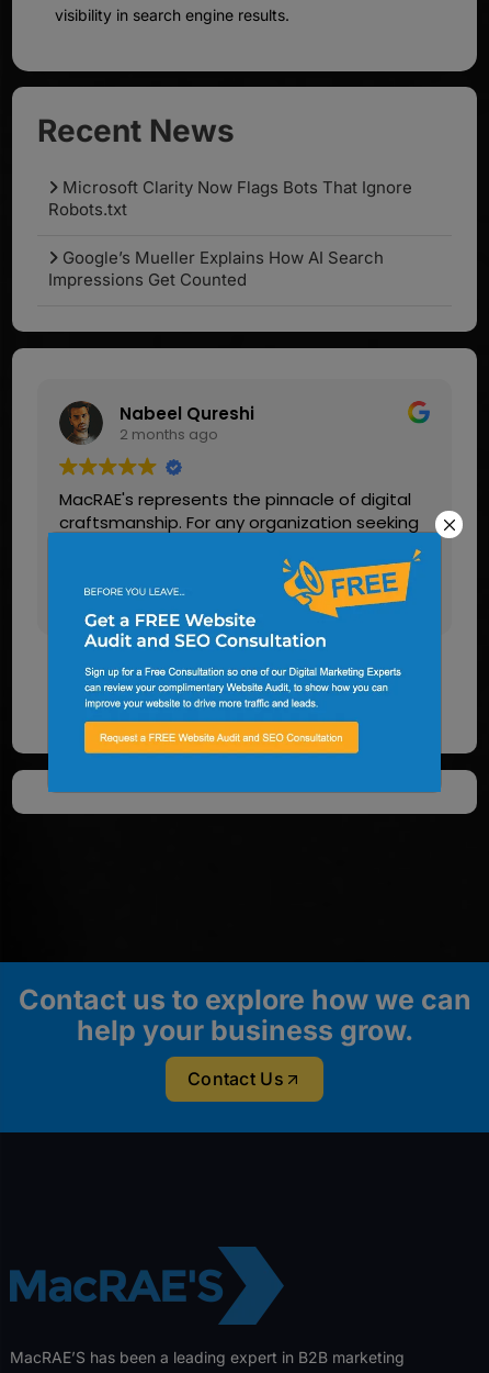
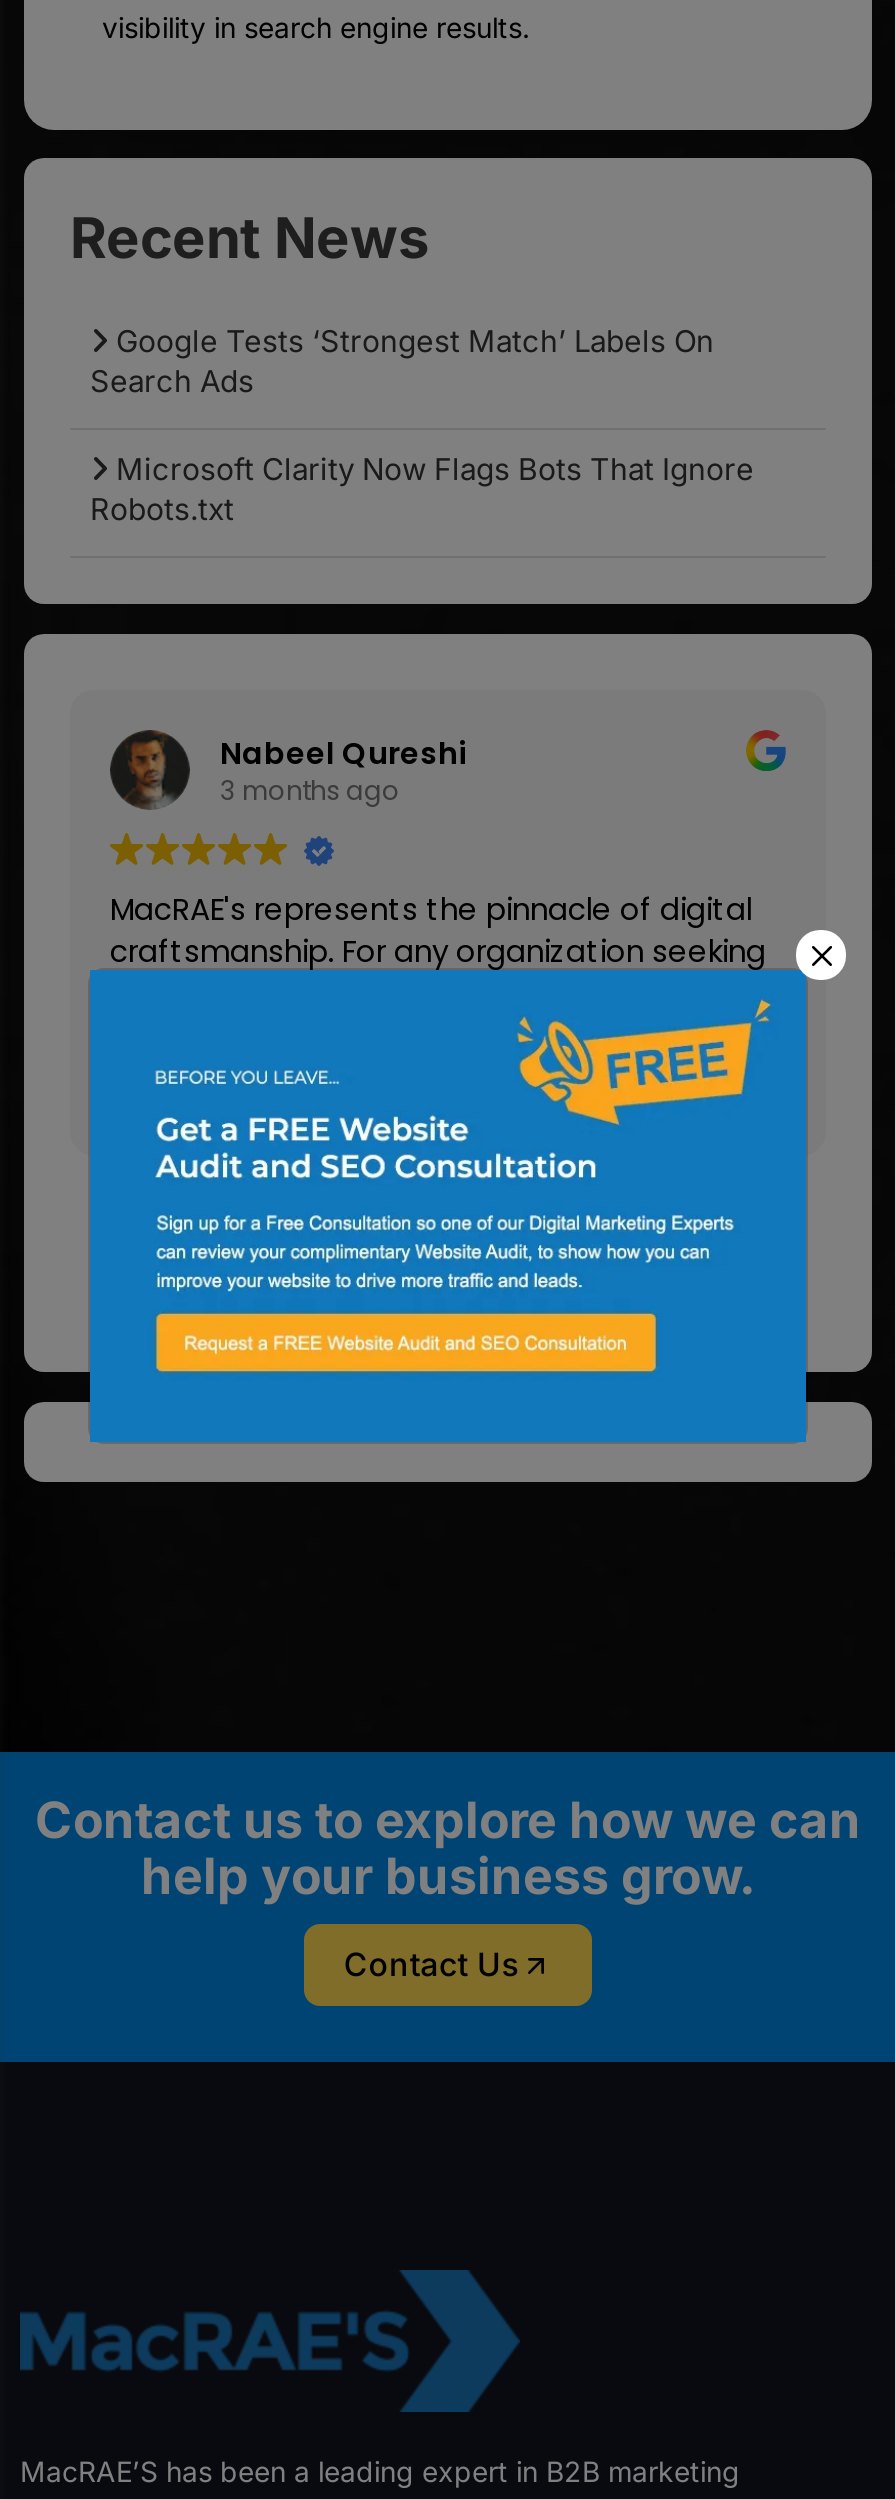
none -> [90,323,714,401] Google Tests ‘Strongest Match’ Labels On | Search Ads
moved [48,177,412,220] -> [90,451,754,529]: Microsoft Clarity Now Flags Bots That Ignore | Robots.txt
[48,248,384,291] Google’s Mueller Explains How AI Search | Impressions Get Counted -> none
[120,424,218,445] 2 months ago -> [220,772,400,810] 3 months ago

